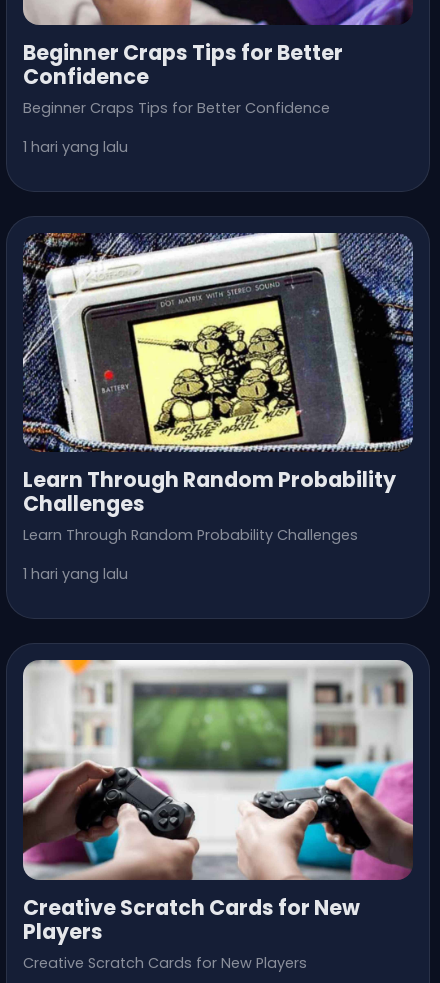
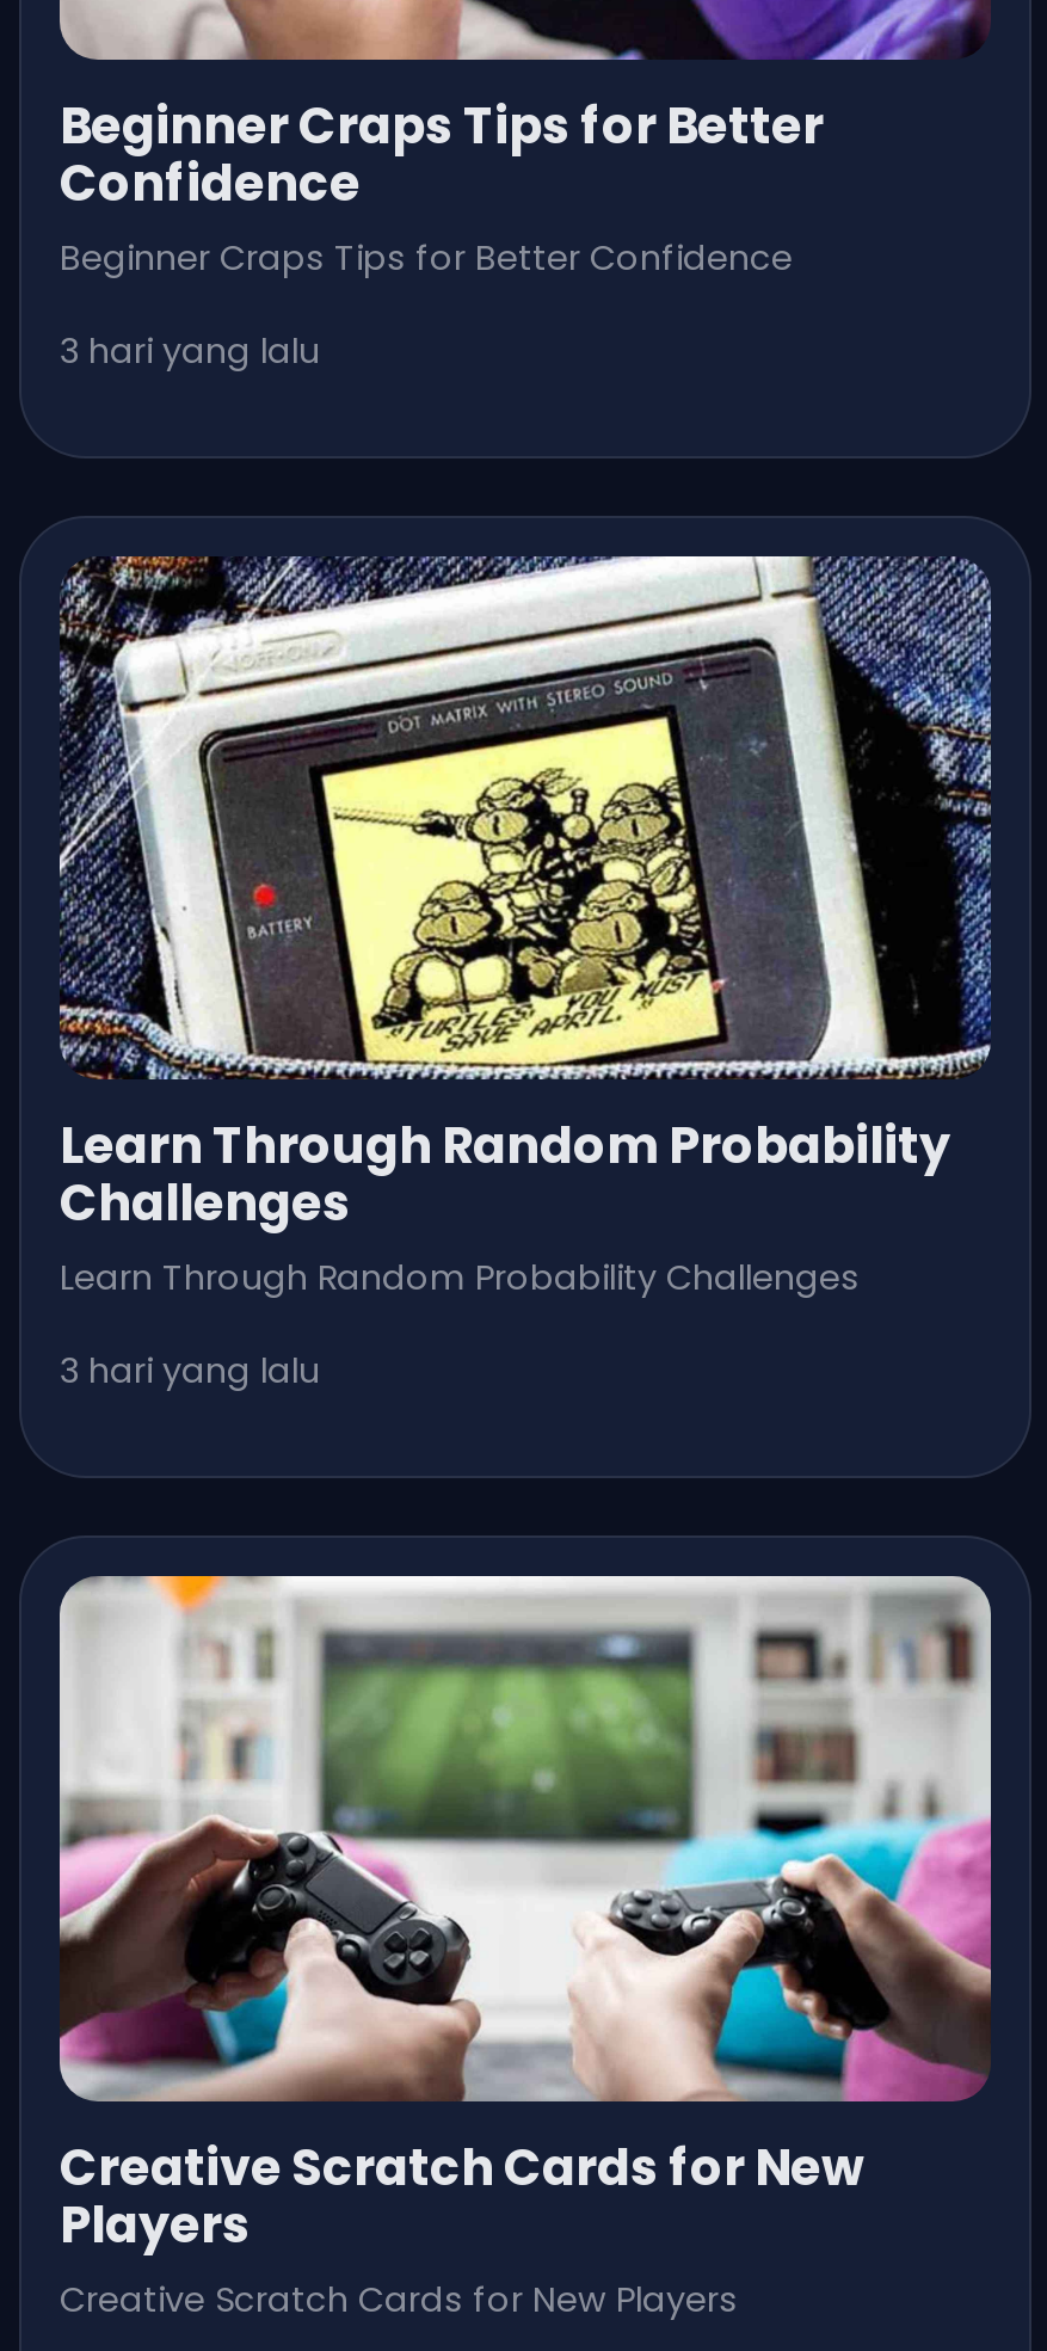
[23,137,128,157] 1 hari yang lalu -> [60,327,320,375] 3 hari yang lalu
[23,564,128,584] 1 hari yang lalu -> [60,1348,320,1395] 3 hari yang lalu

